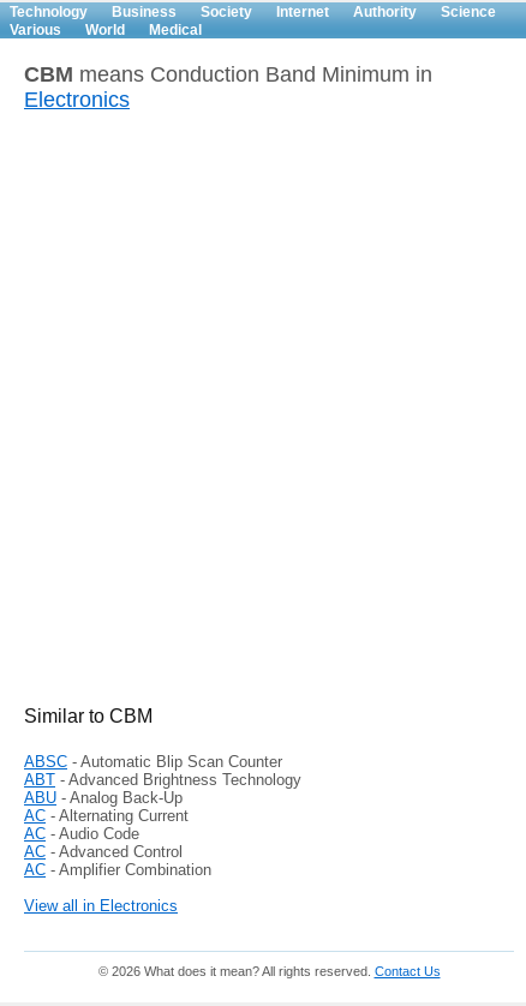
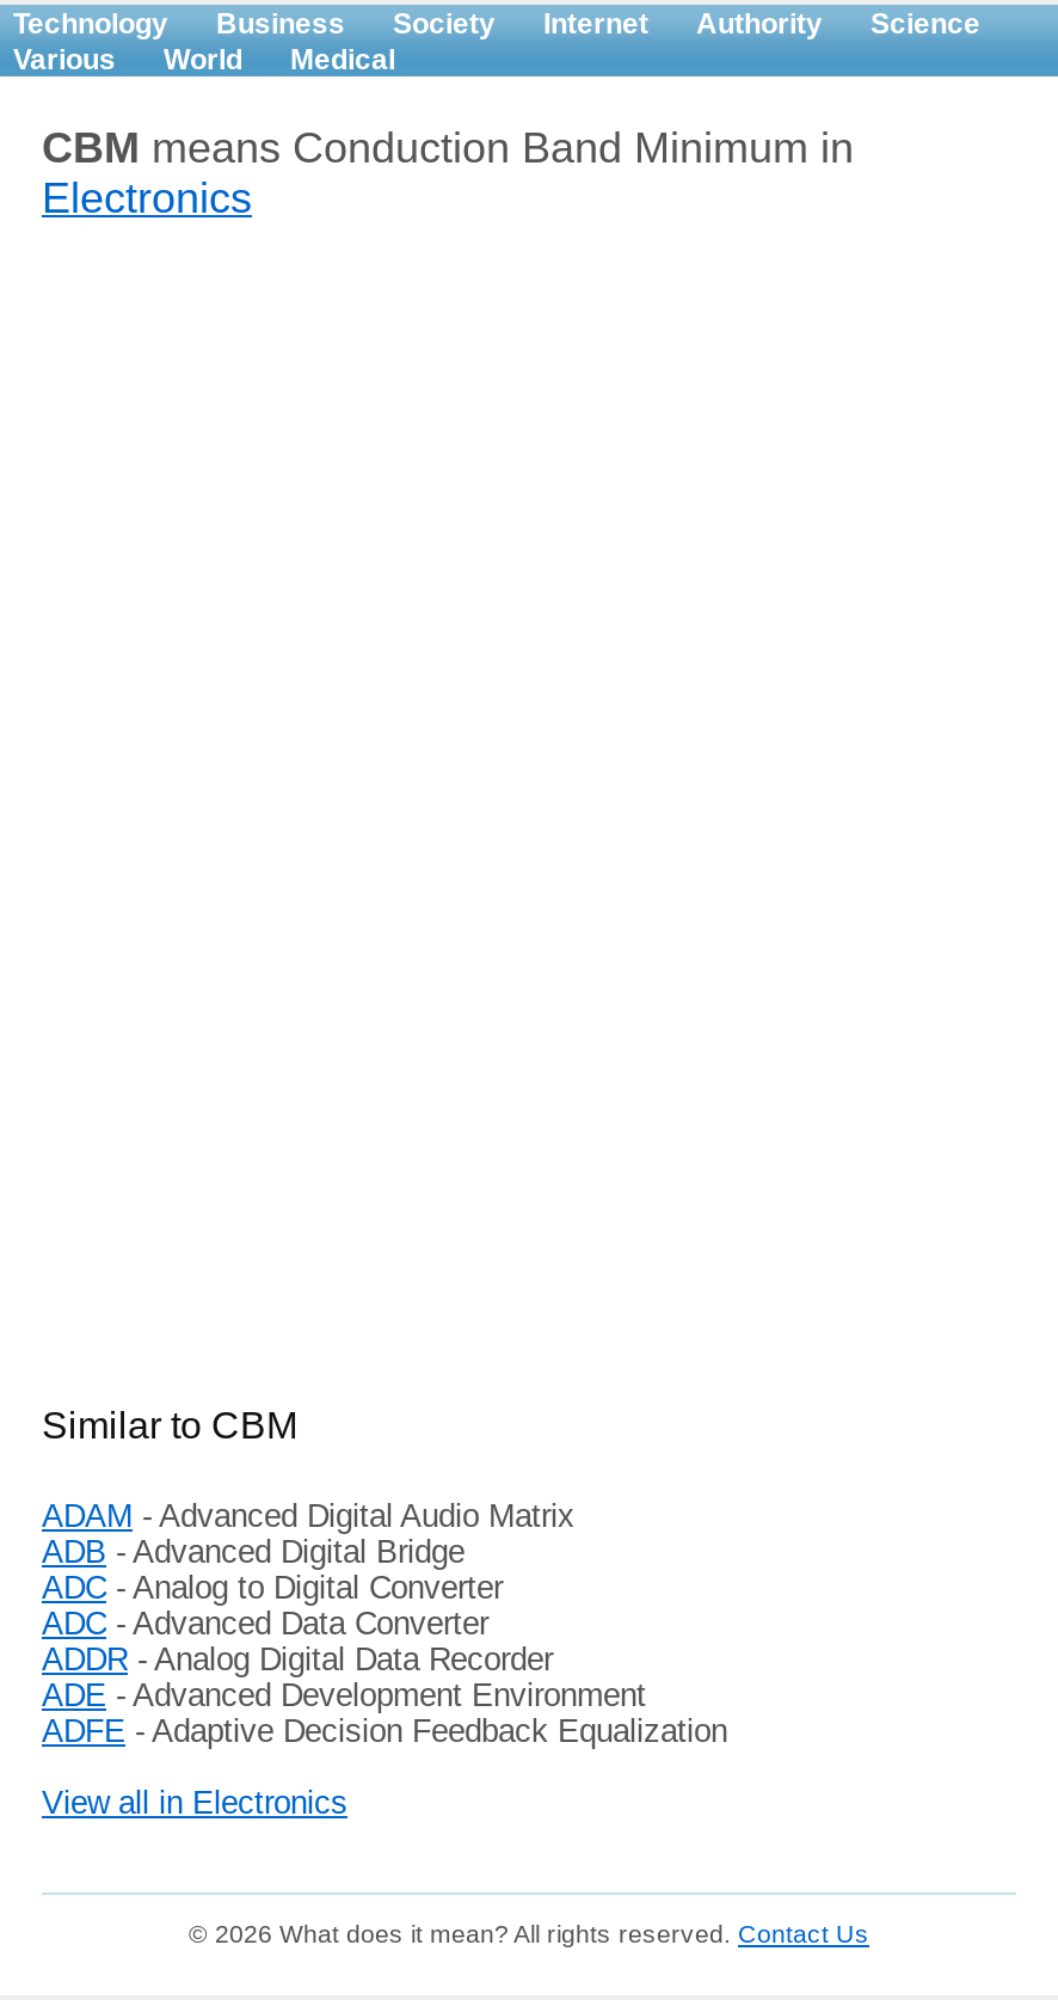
[24,753,301,879] ABSC - Automatic Blip Scan Counter | ABT - Advanced Brightness Technology | ABU - Analog Back-Up | AC - Alternating Current | AC - Audio Code | AC - Advanced Control | AC - Amplifier Combination -> [42,1498,727,1749] ADAM - Advanced Digital Audio Matrix | ADB - Advanced Digital Bridge | ADC - Analog to Digital Converter | ADC - Advanced Data Converter | ADDR - Analog Digital Data Recorder | ADE - Advanced Development Environment | ADFE - Adaptive Decision Feedback Equalization

